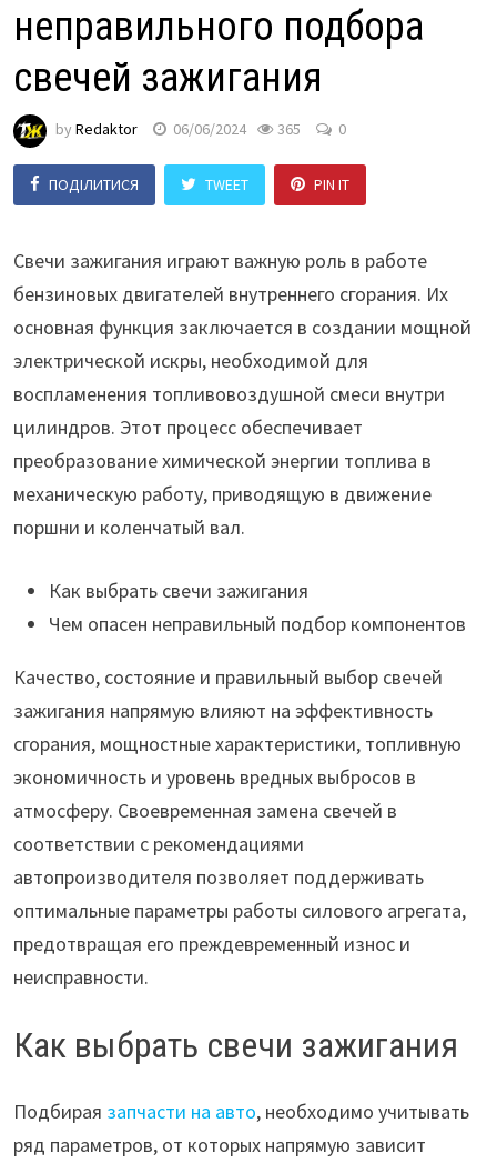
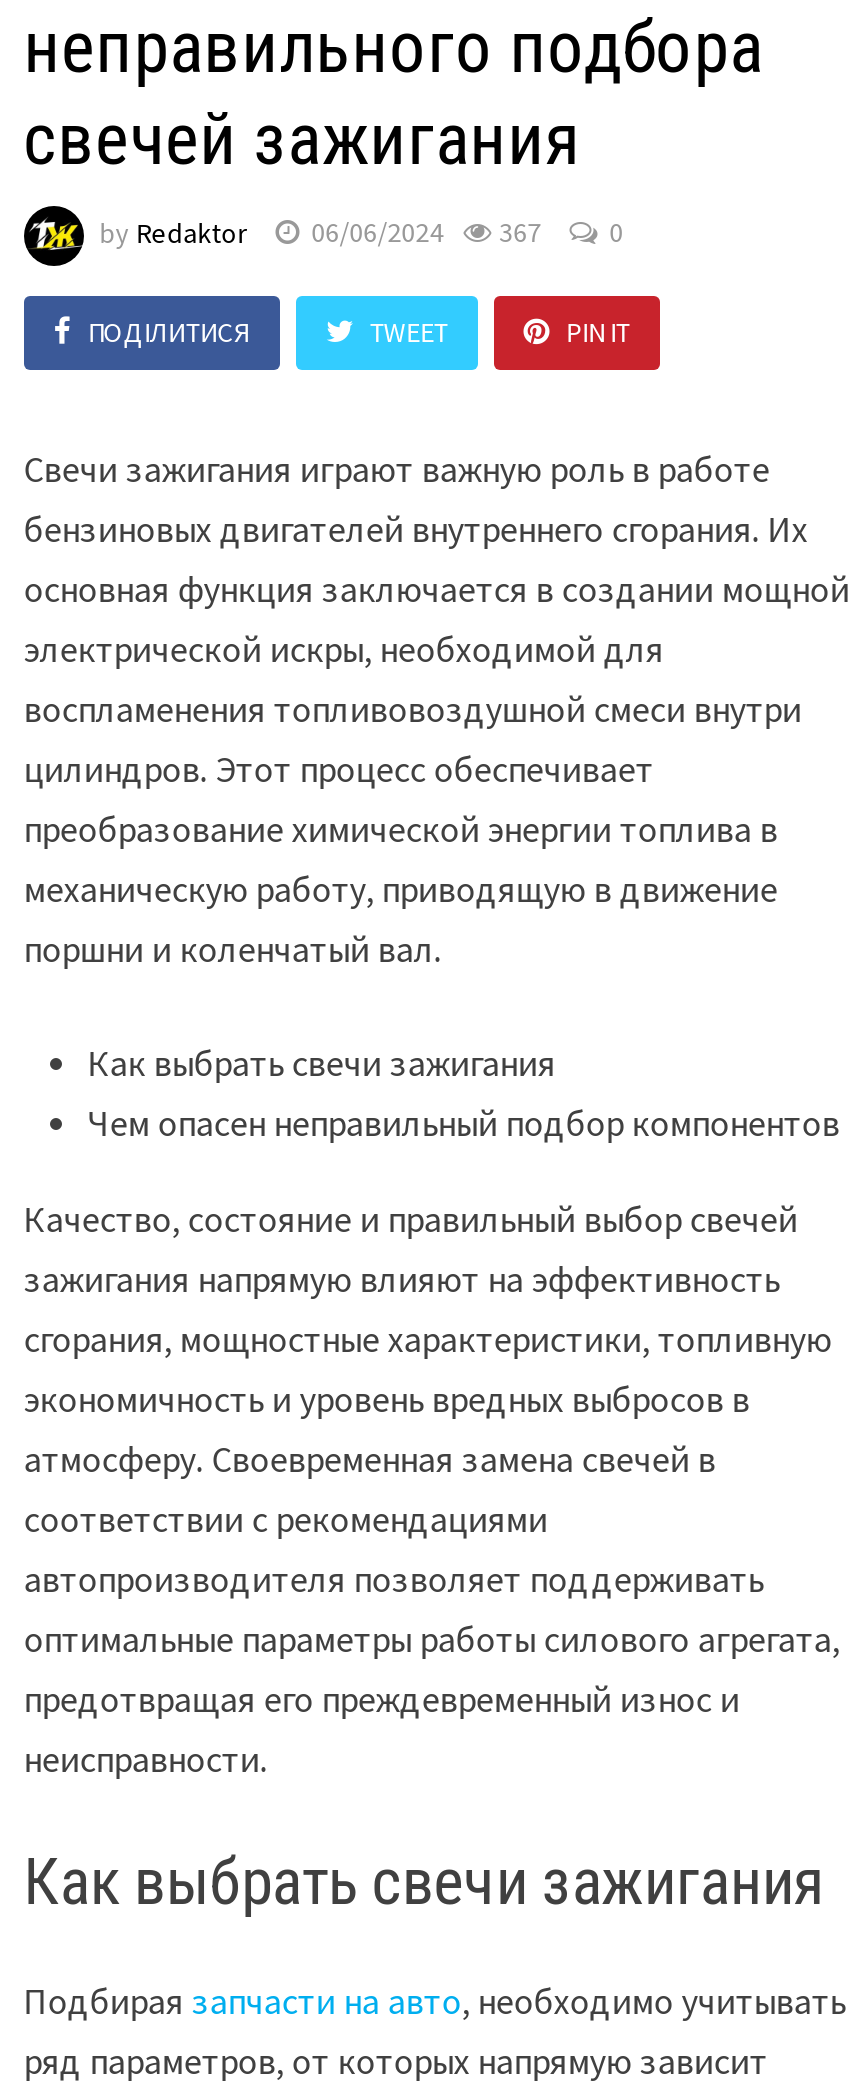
[55,119,346,139] by Redaktor 06/06/2024 365 0 -> [100,214,624,250] by Redaktor 06/06/2024 367 0

